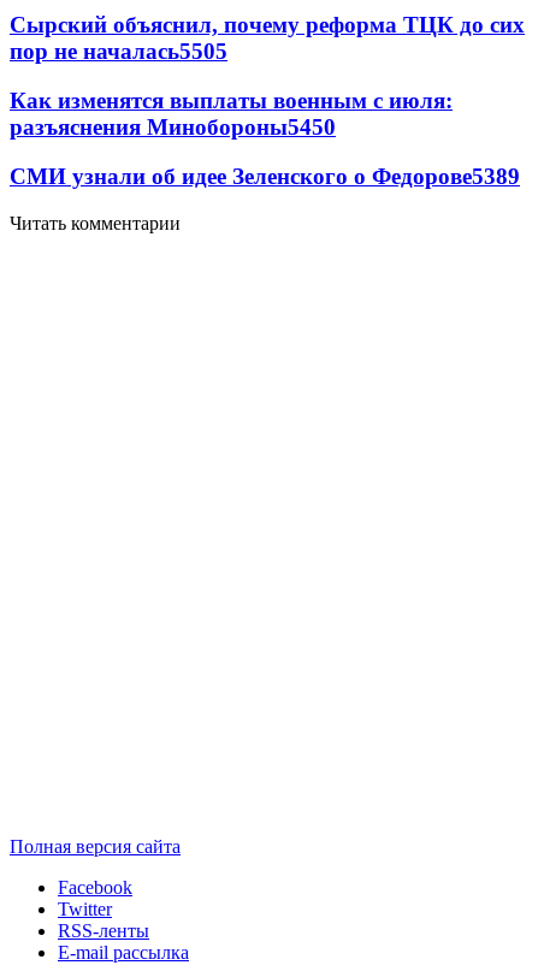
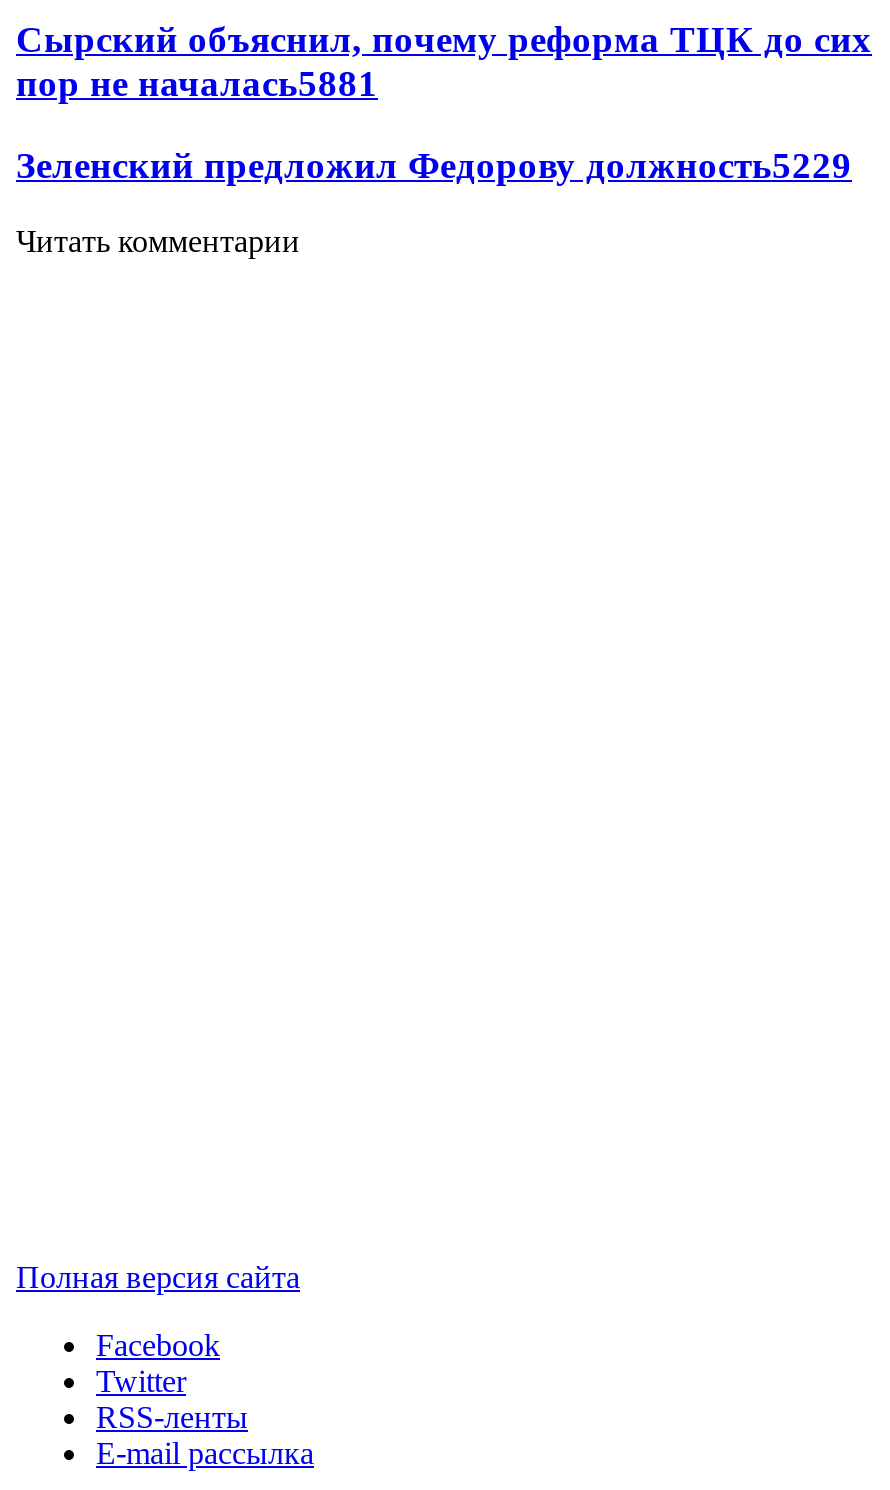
[10,39,520,189] пор не началась5505 | Как изменятся выплаты военным с июля: | разъяснения Минобороны5450 | СМИ узнали об идее Зеленского о Федорове5389 -> [16,62,852,185] пор не началась5881 | Зеленский предложил Федорову должность5229

